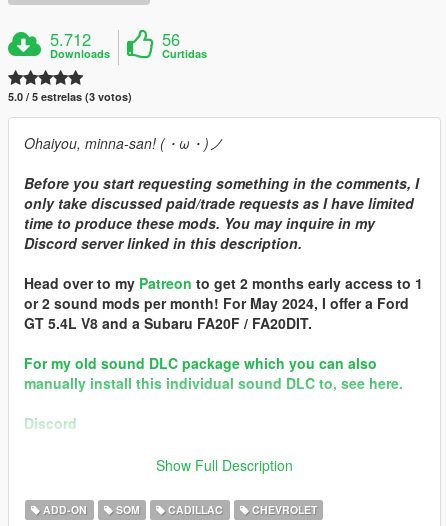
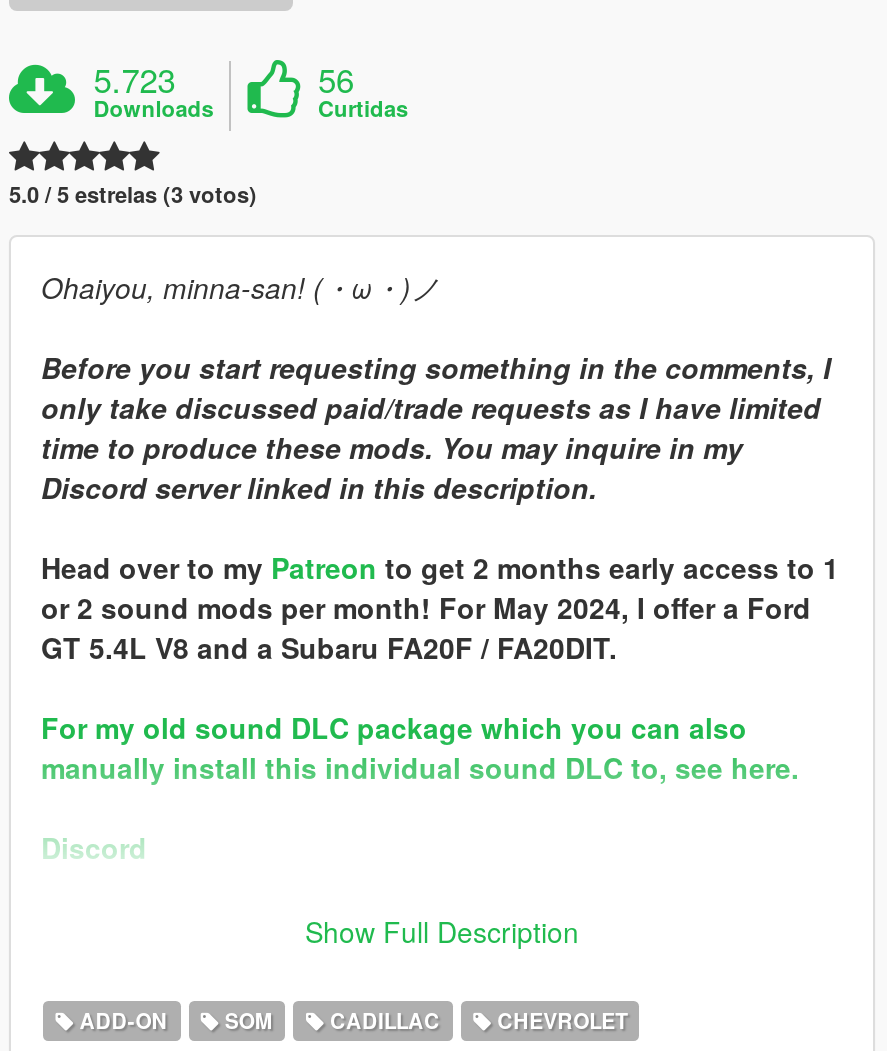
[50,27,91,51] 5.712 -> [93,54,175,102] 5.723

